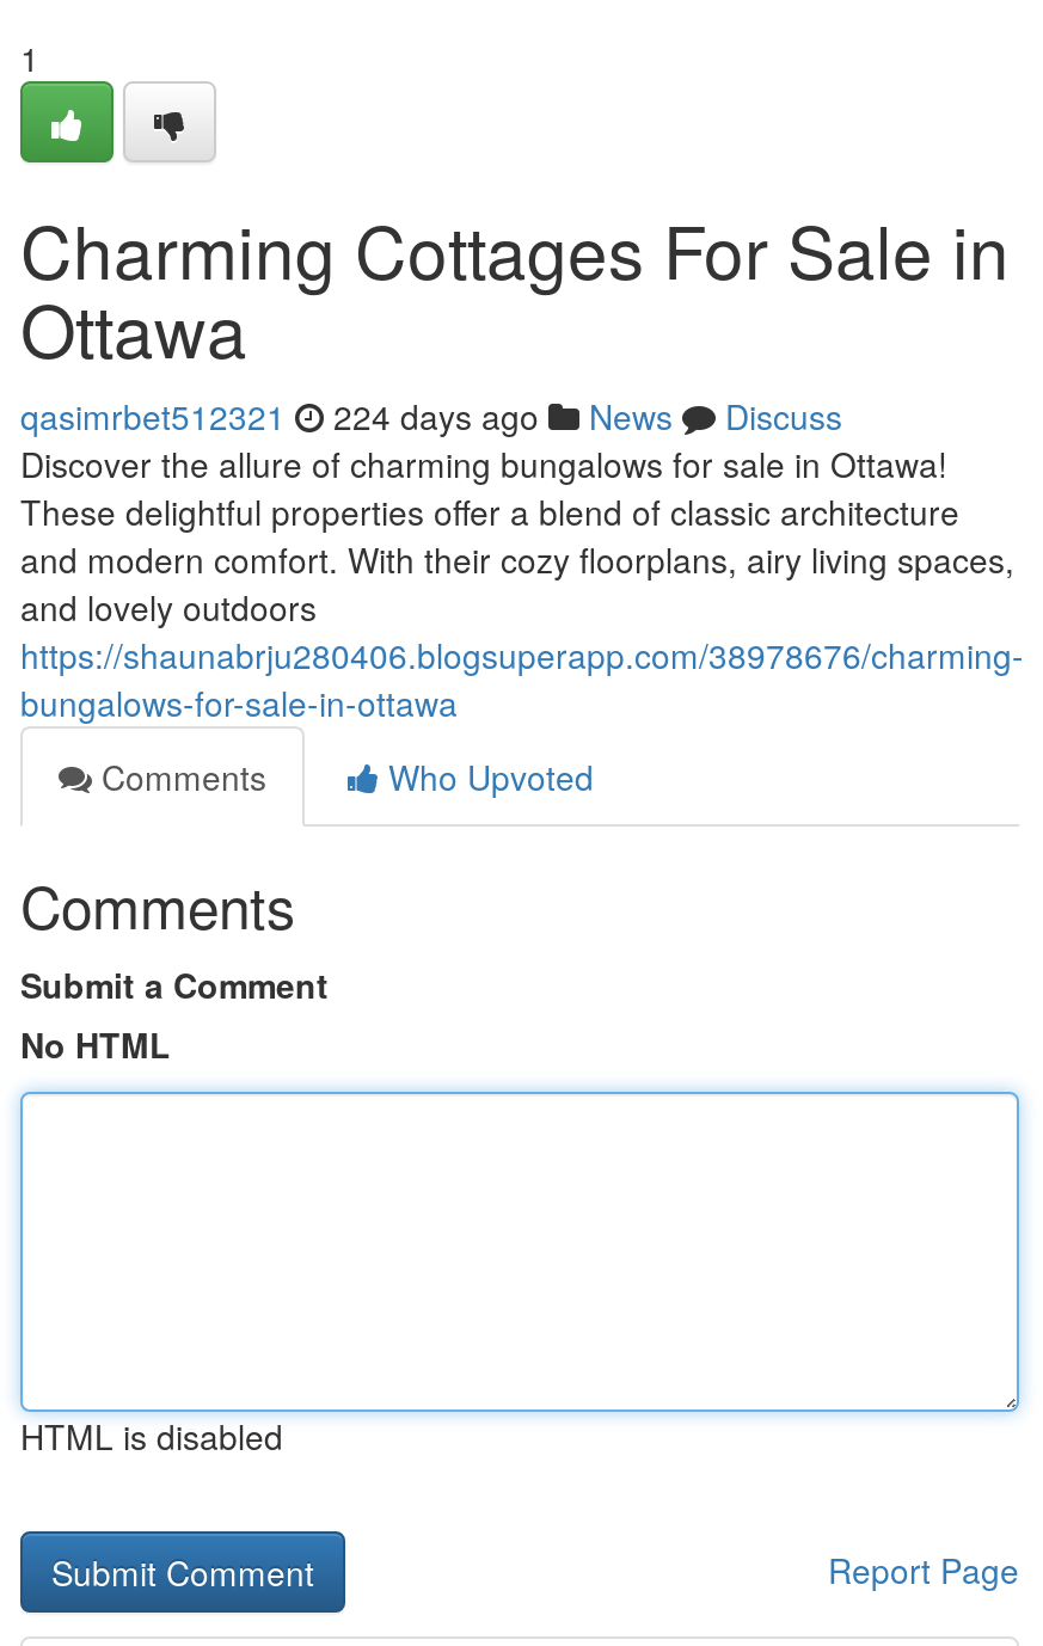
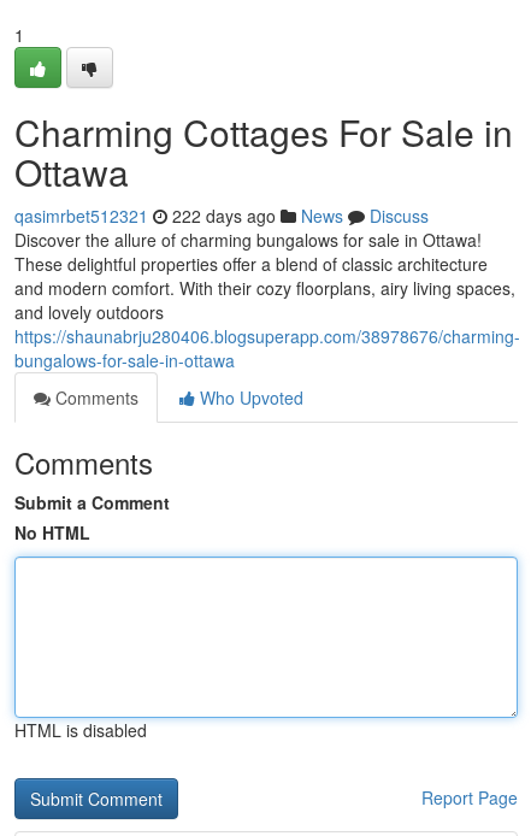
[20,392,842,440] qasimrbet512321 224 days ago News Discuss -> [14,204,429,228] qasimrbet512321 222 days ago News Discuss

